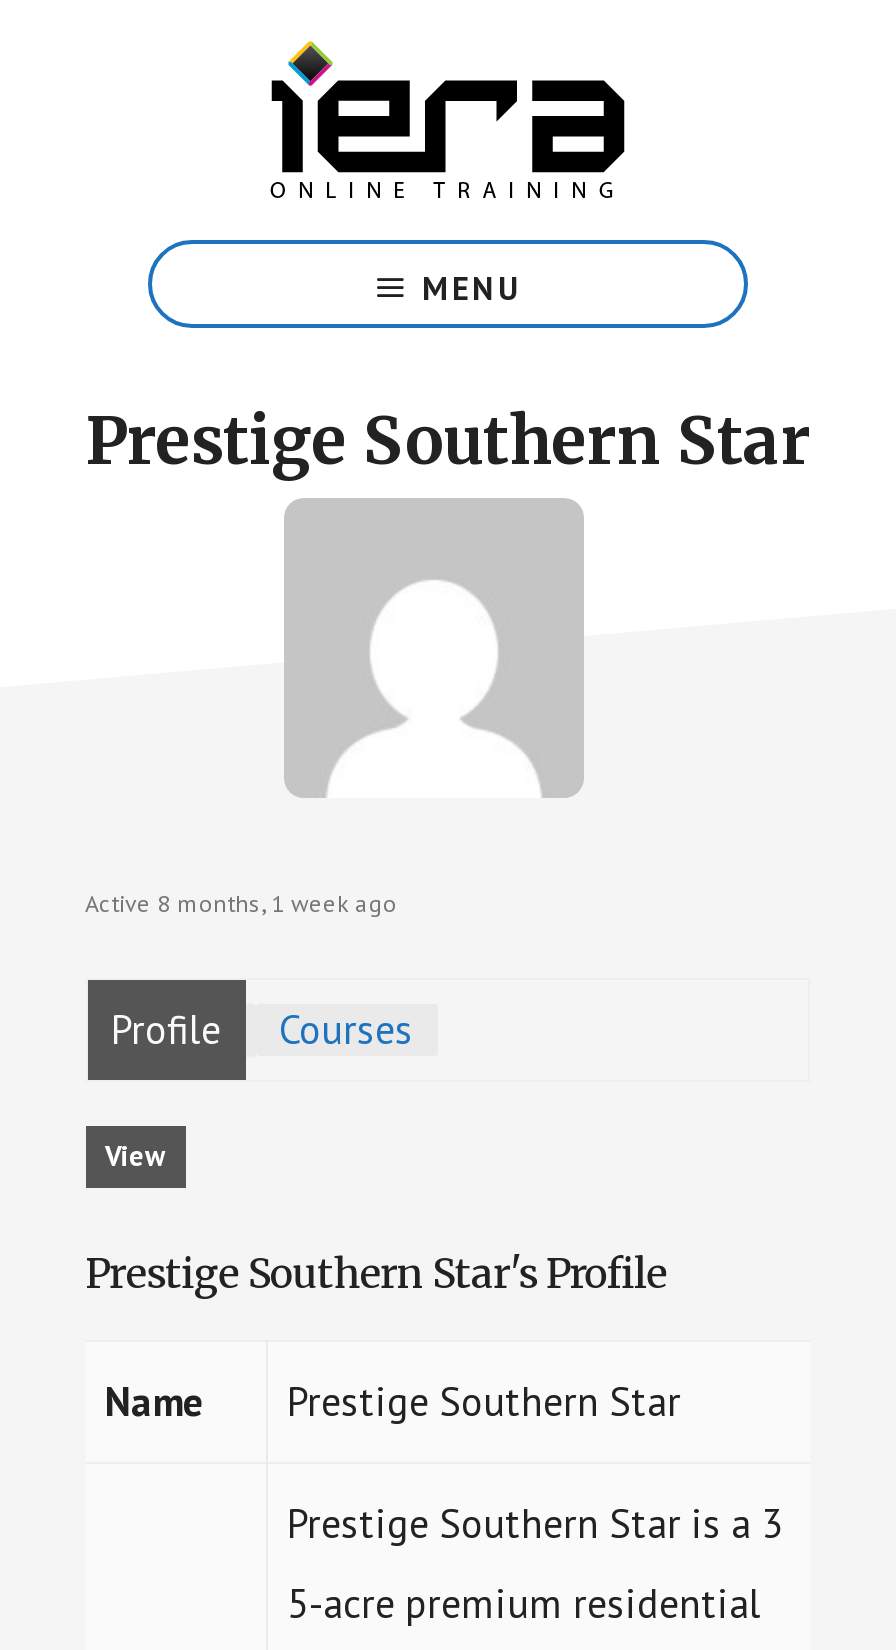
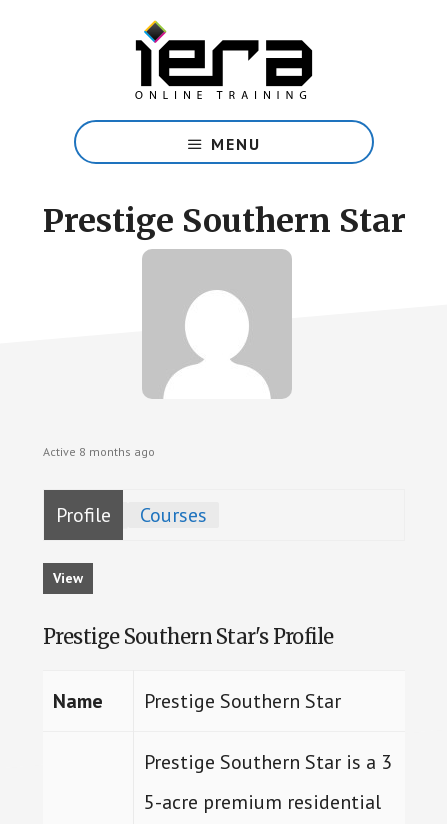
[85,888,397,918] Active 8 months, 1 week ago -> [42,444,154,459] Active 8 months ago

